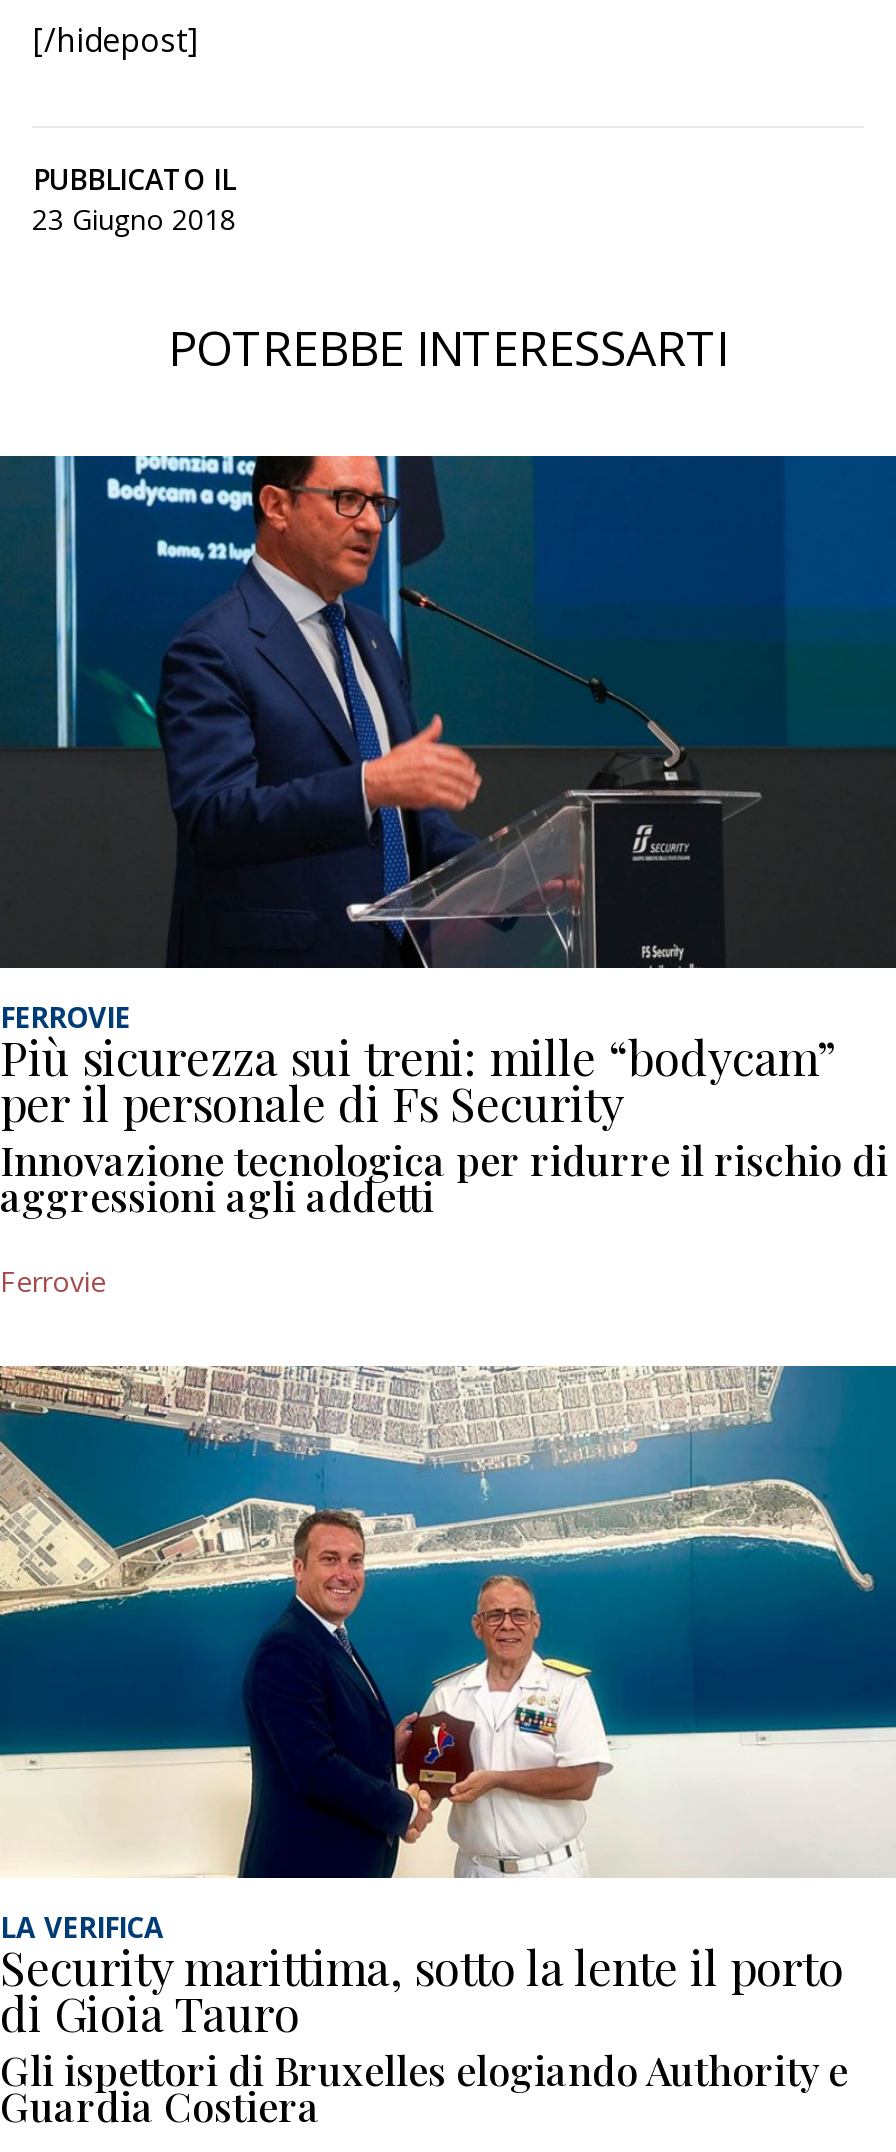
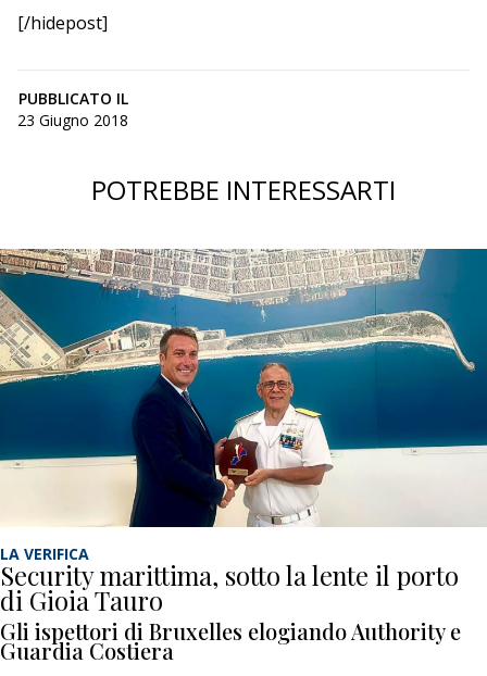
[0,453,890,1299] [image] | FERROVIE | Più sicurezza sui treni: mille “bodycam” | per il personale di Fs Security | Innovazione tecnologica per ridurre il rischio di | aggressioni agli addetti | Ferrovie -> none

